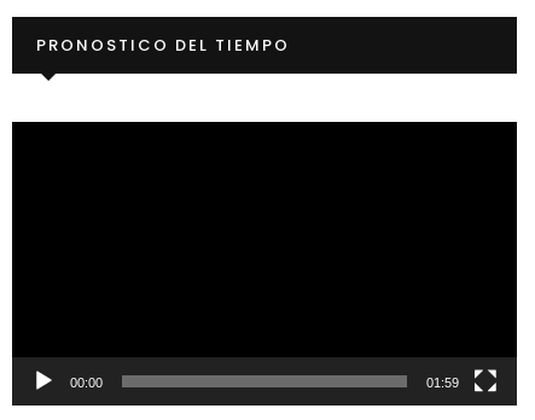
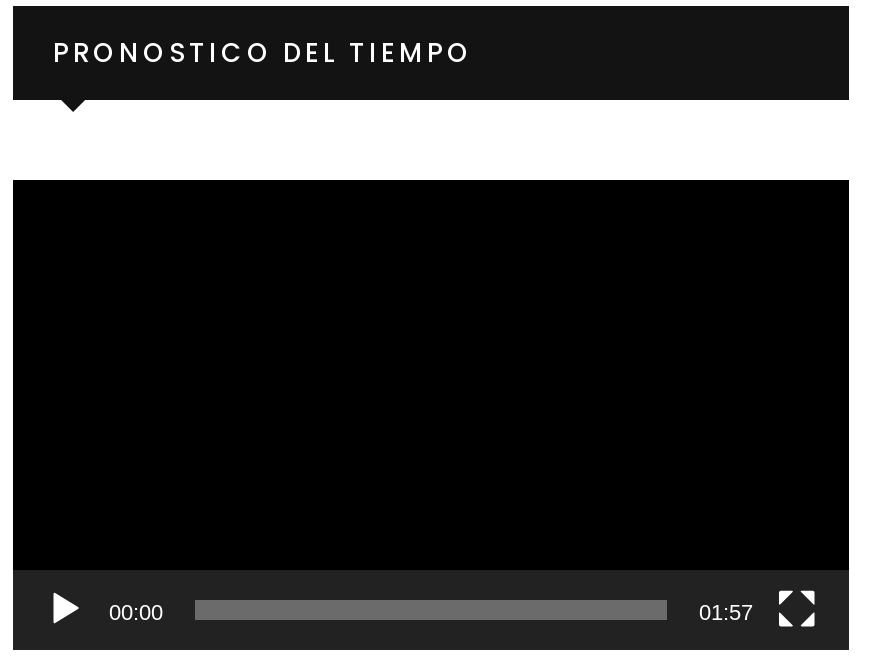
[426,375,459,390] 01:59 -> [699,600,753,624] 01:57

